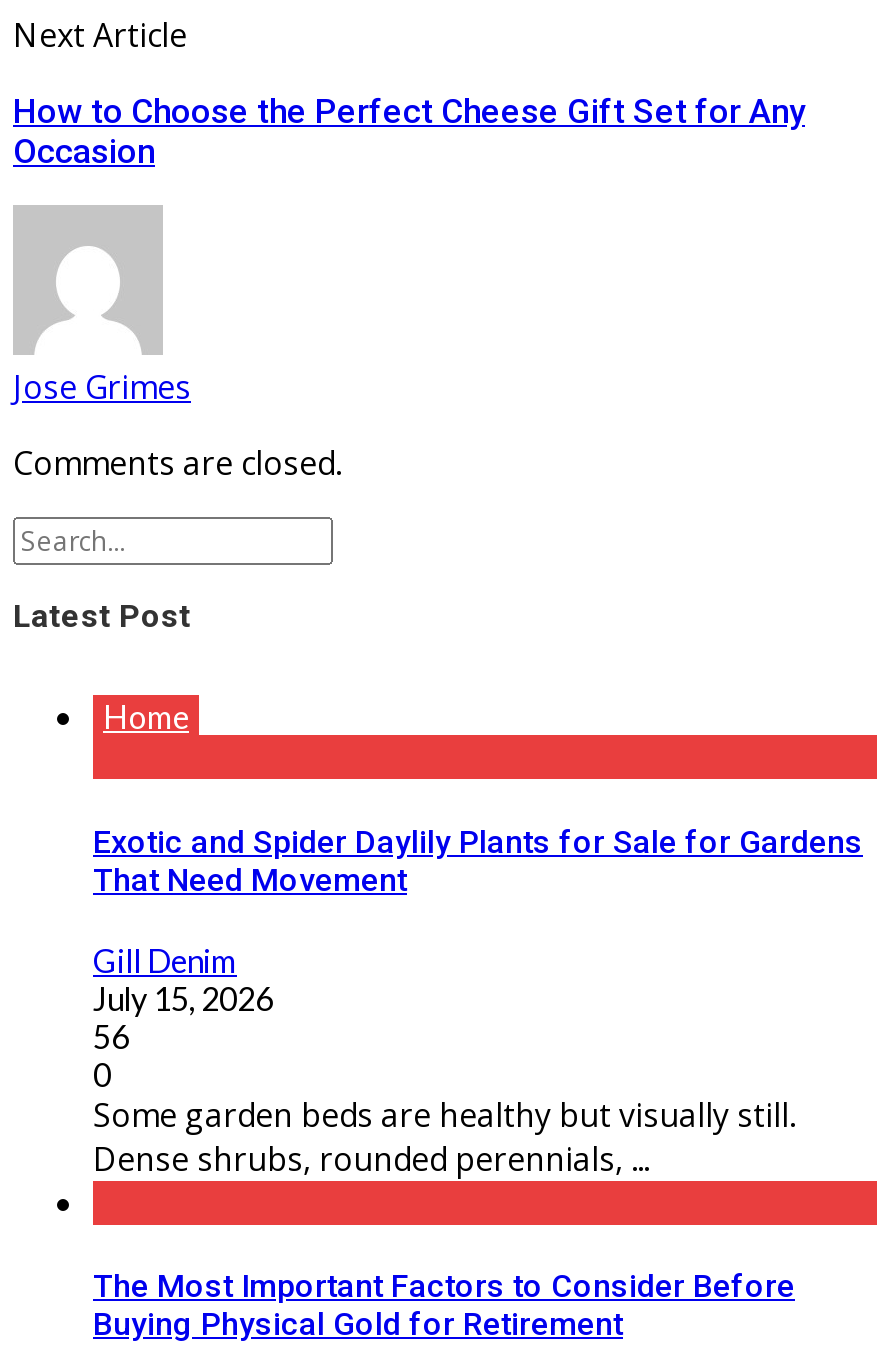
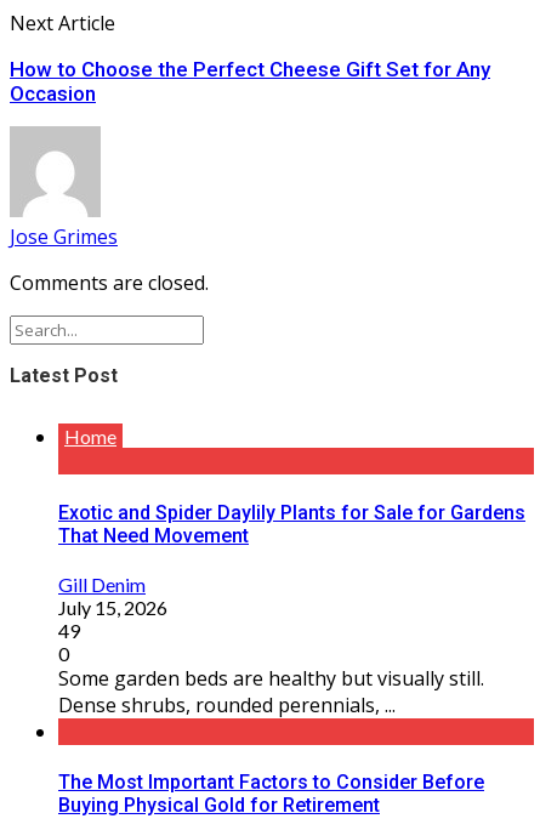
[93,1017,129,1055] 56 -> [58,619,80,642] 49

